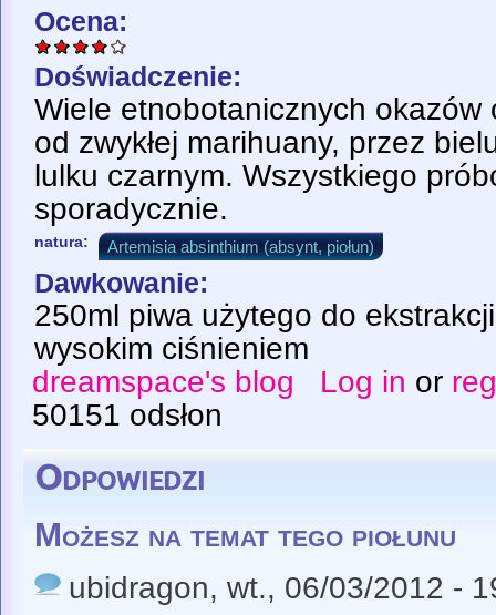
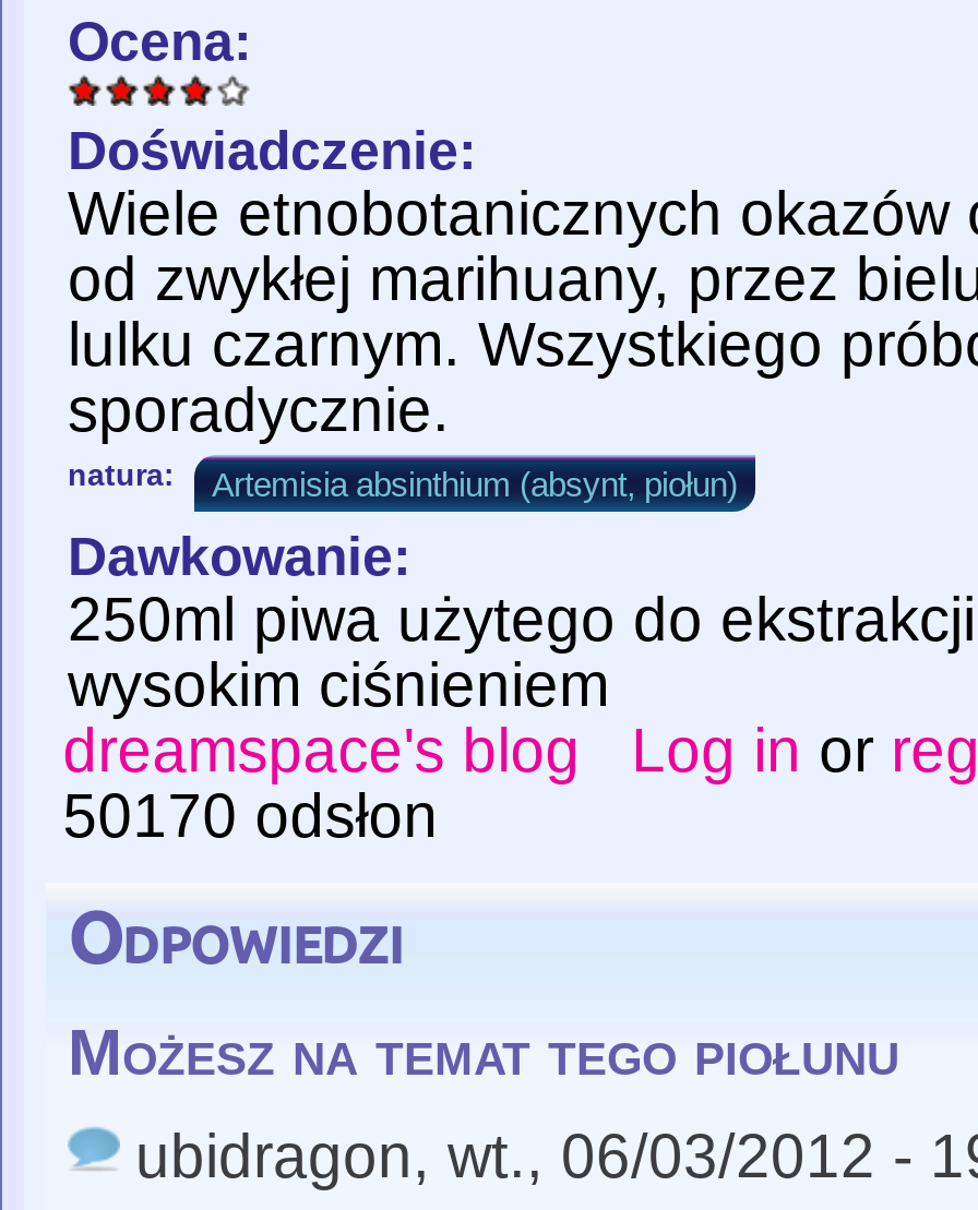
[32,398,222,432] 50151 odsłon -> [63,783,438,850] 50170 odsłon

